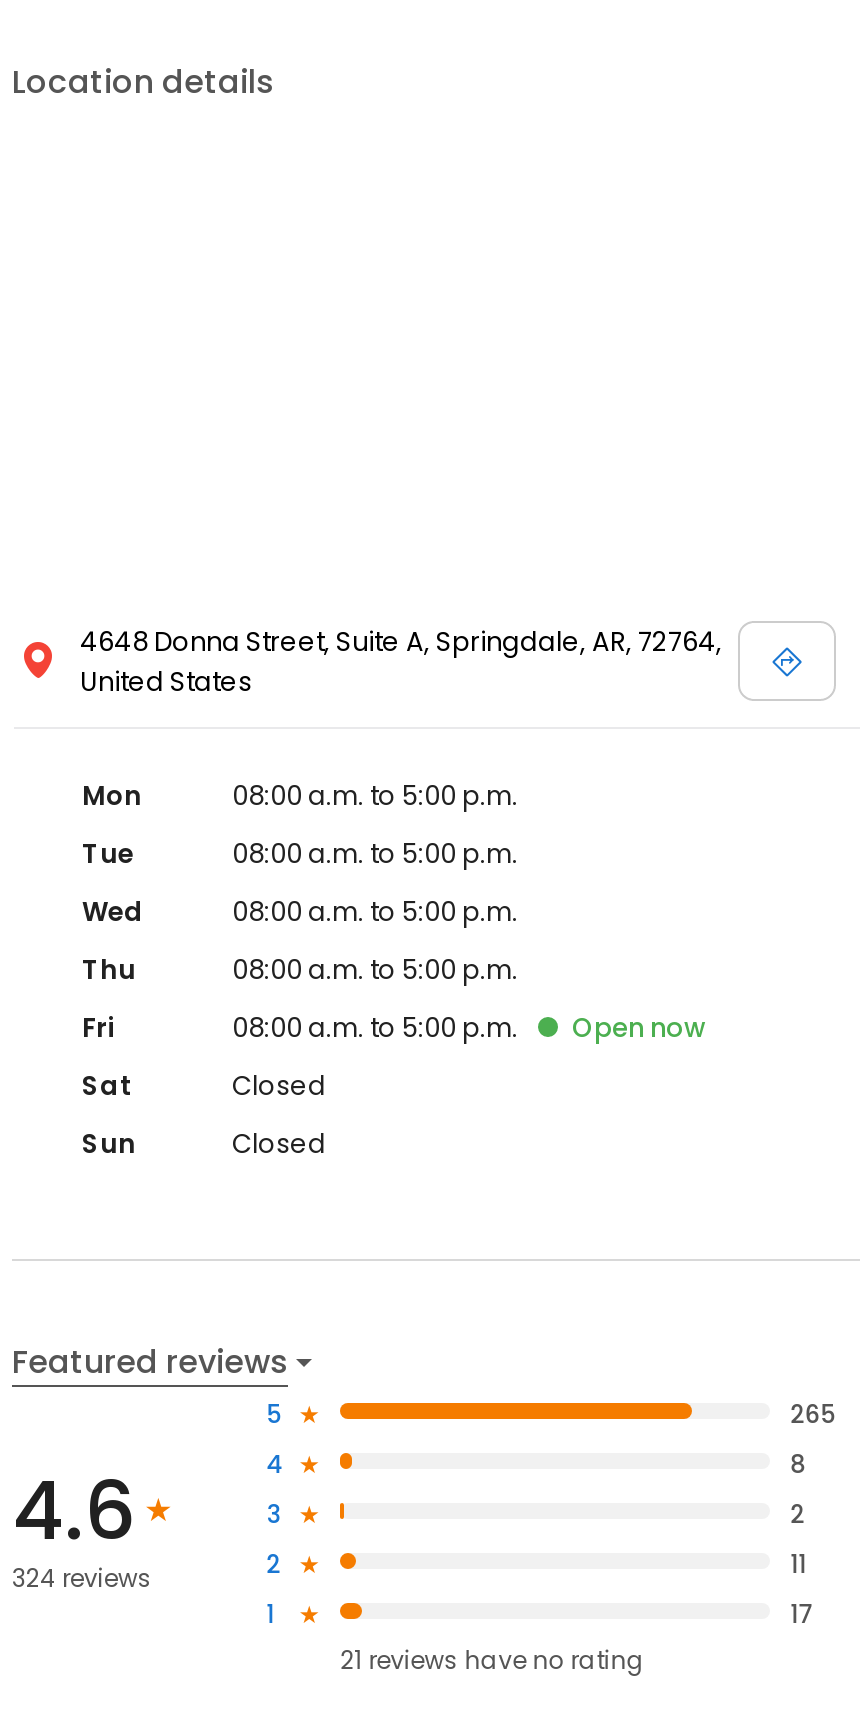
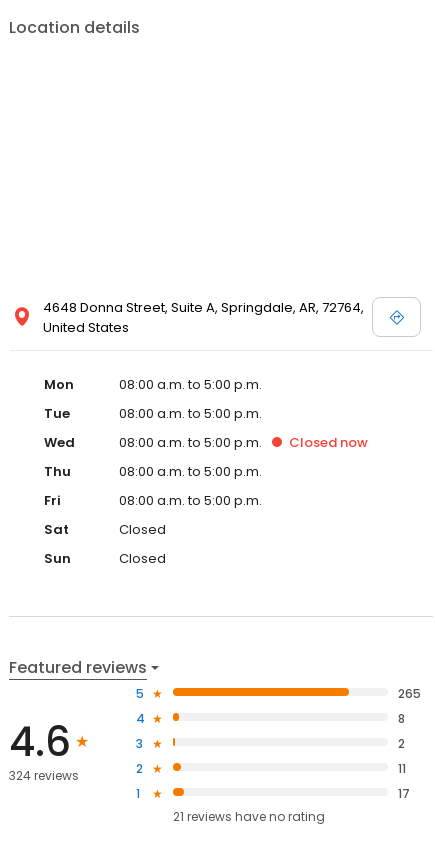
none -> [289,433,368,452] Closed now
[572,1009,706,1047] Open now -> none

